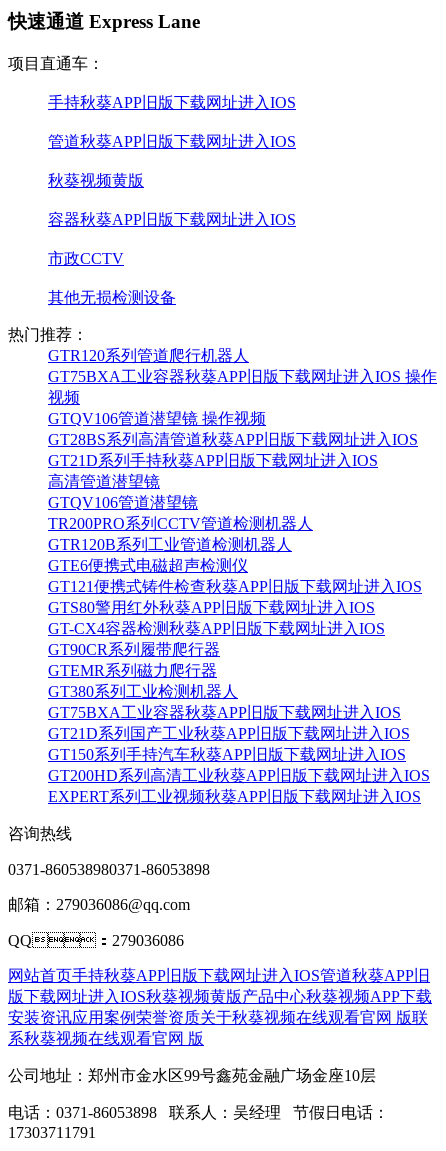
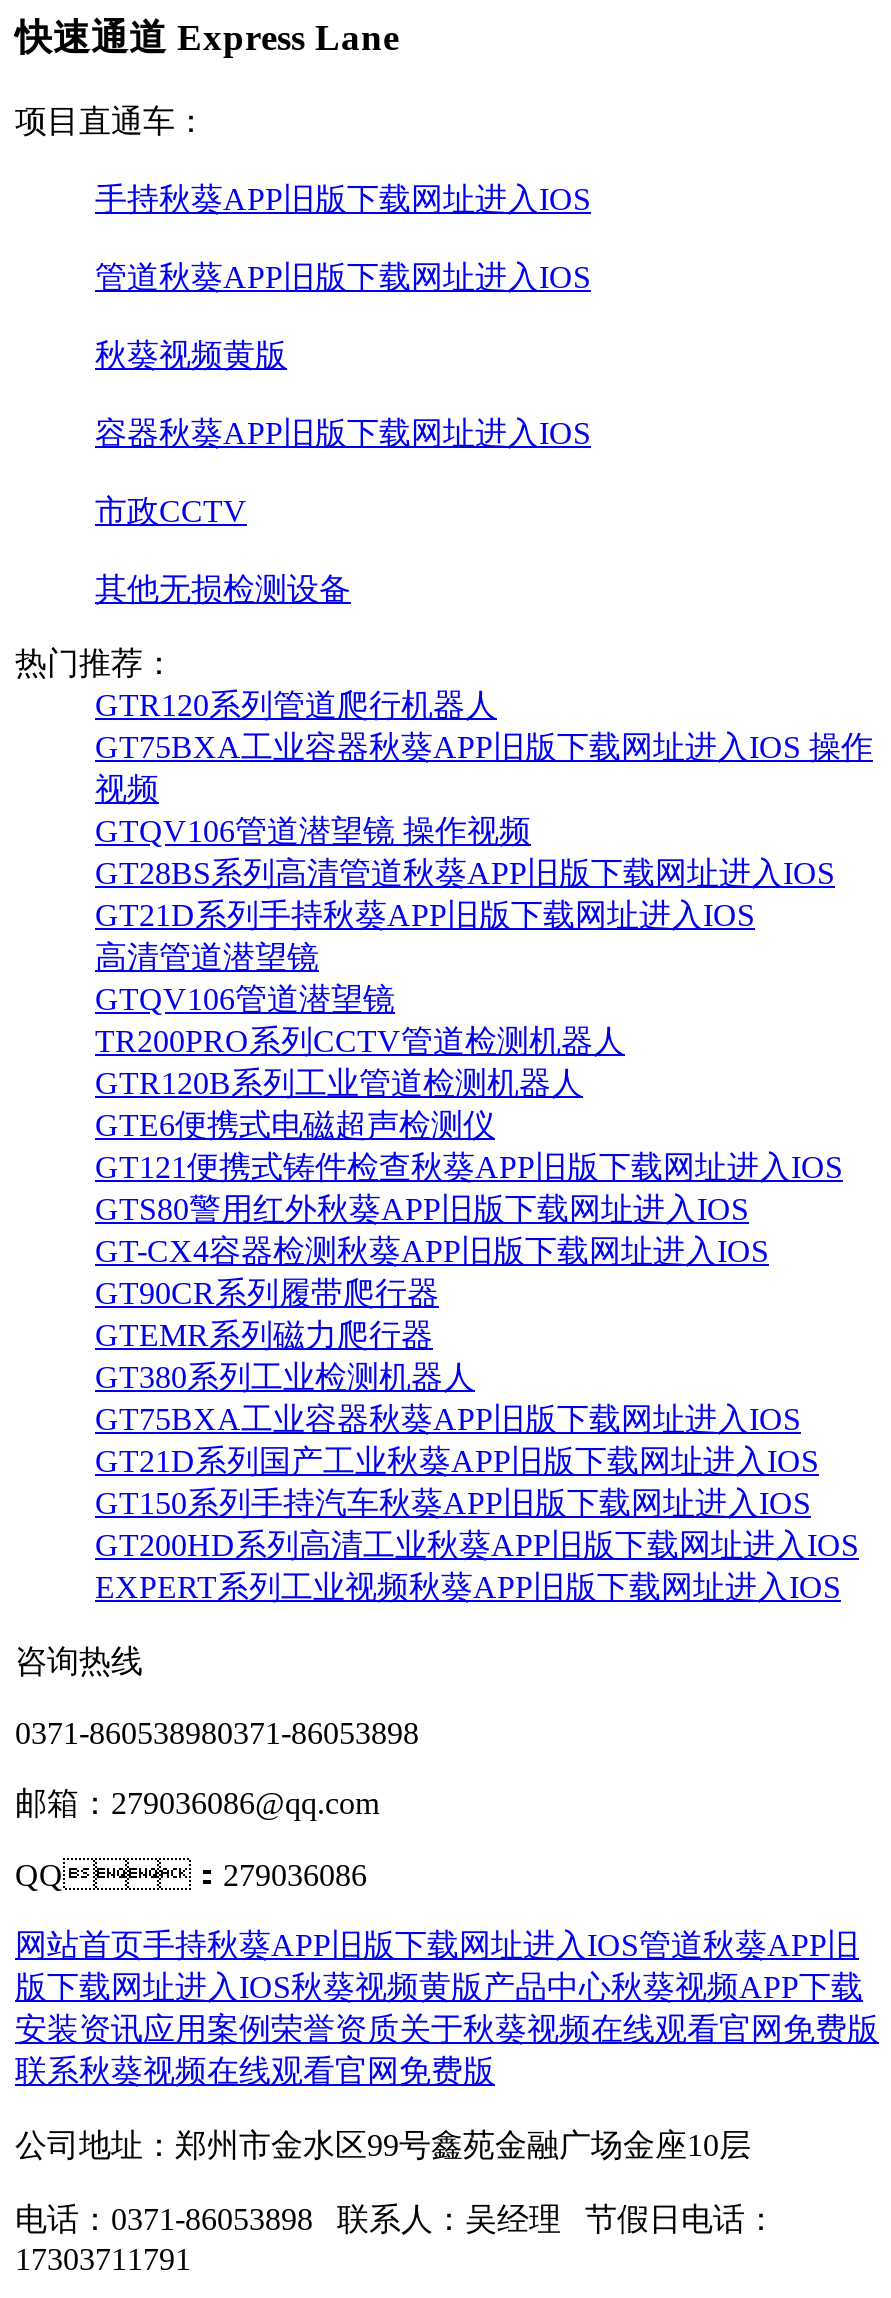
[8,1009,428,1047] 安装资讯应用案例荣誉资质关于秋葵视频在线观看官网 版联 | 系秋葵视频在线观看官网 版 -> [15,2012,879,2088] 安装资讯应用案例荣誉资质关于秋葵视频在线观看官网免费版 | 联系秋葵视频在线观看官网免费版

